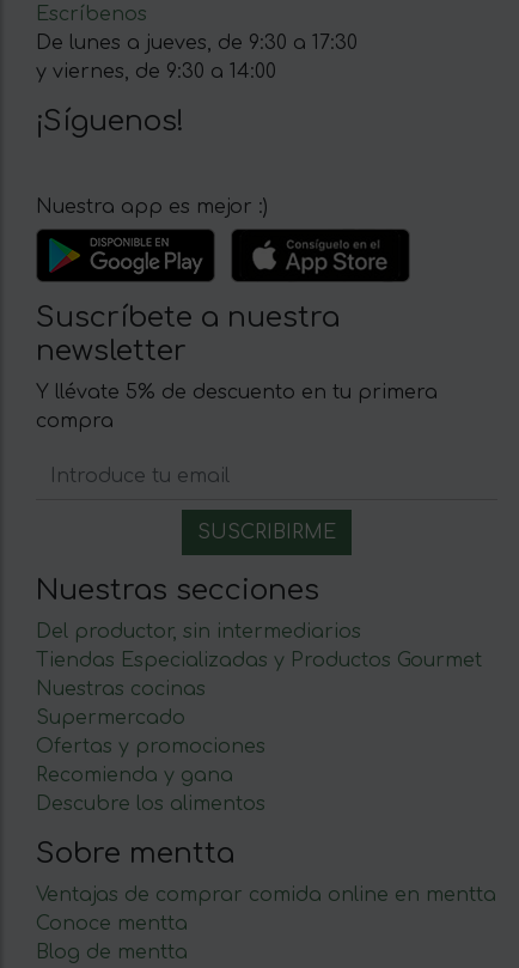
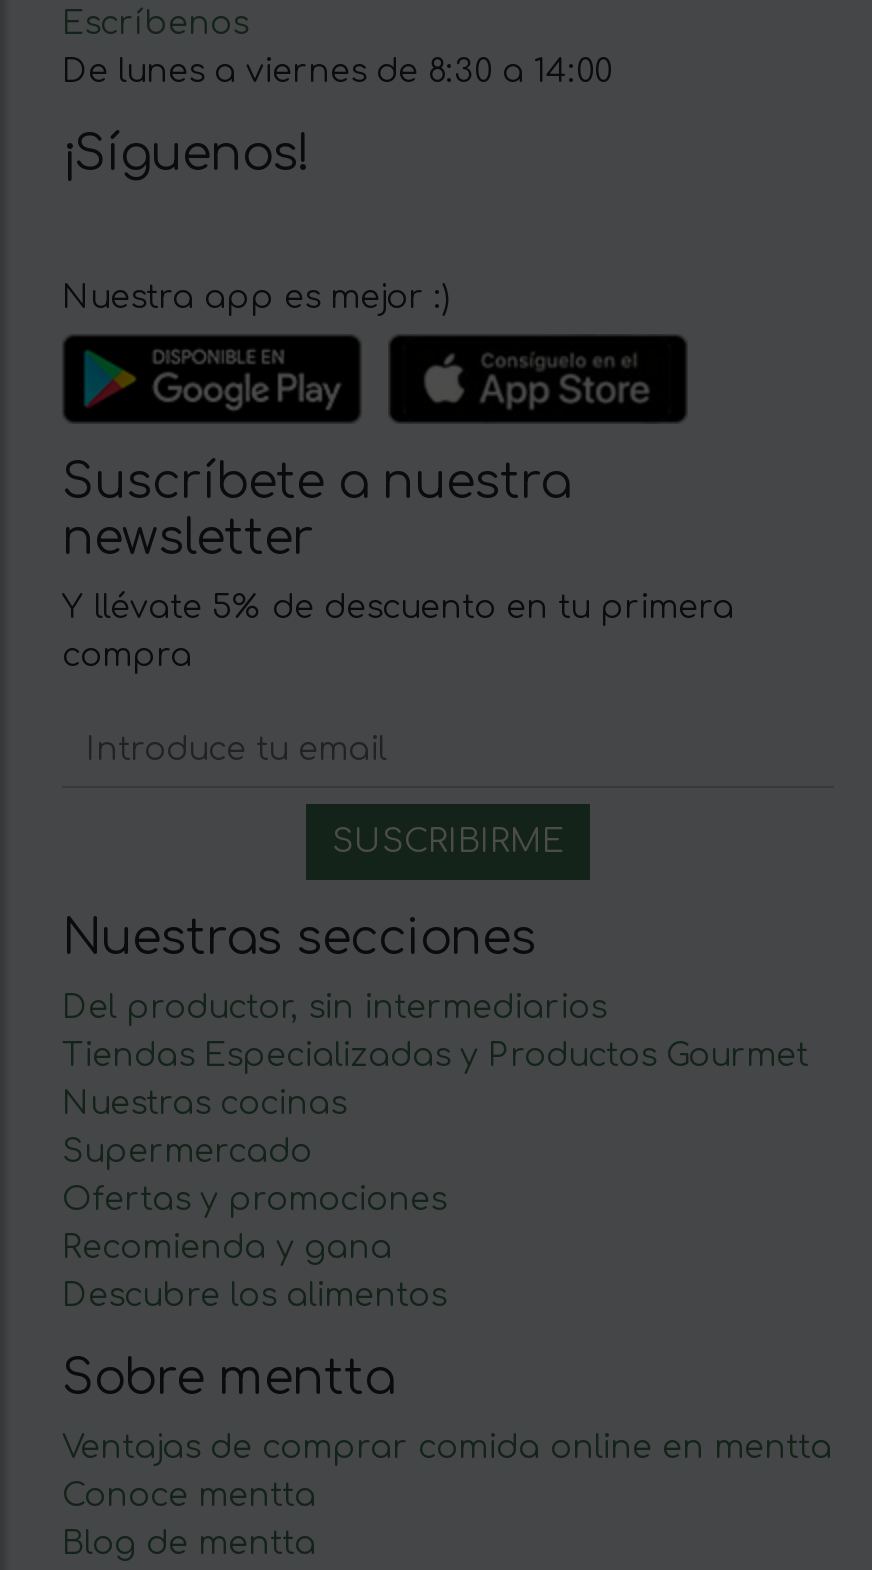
[36,32,358,82] De lunes a jueves, de 9:30 a 17:30 | y viernes, de 9:30 a 14:00 -> [62,54,612,90] De lunes a viernes de 8:30 a 14:00

